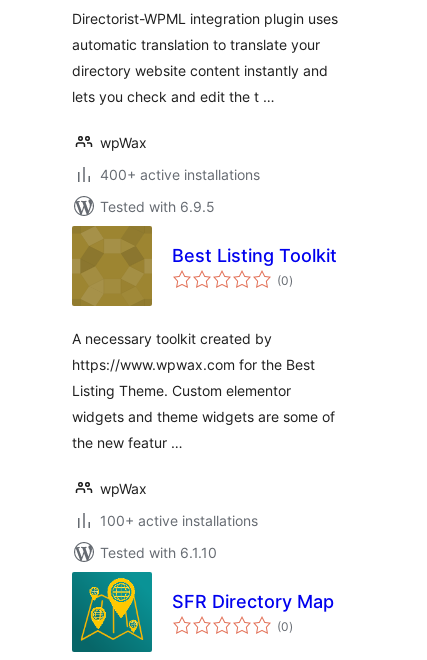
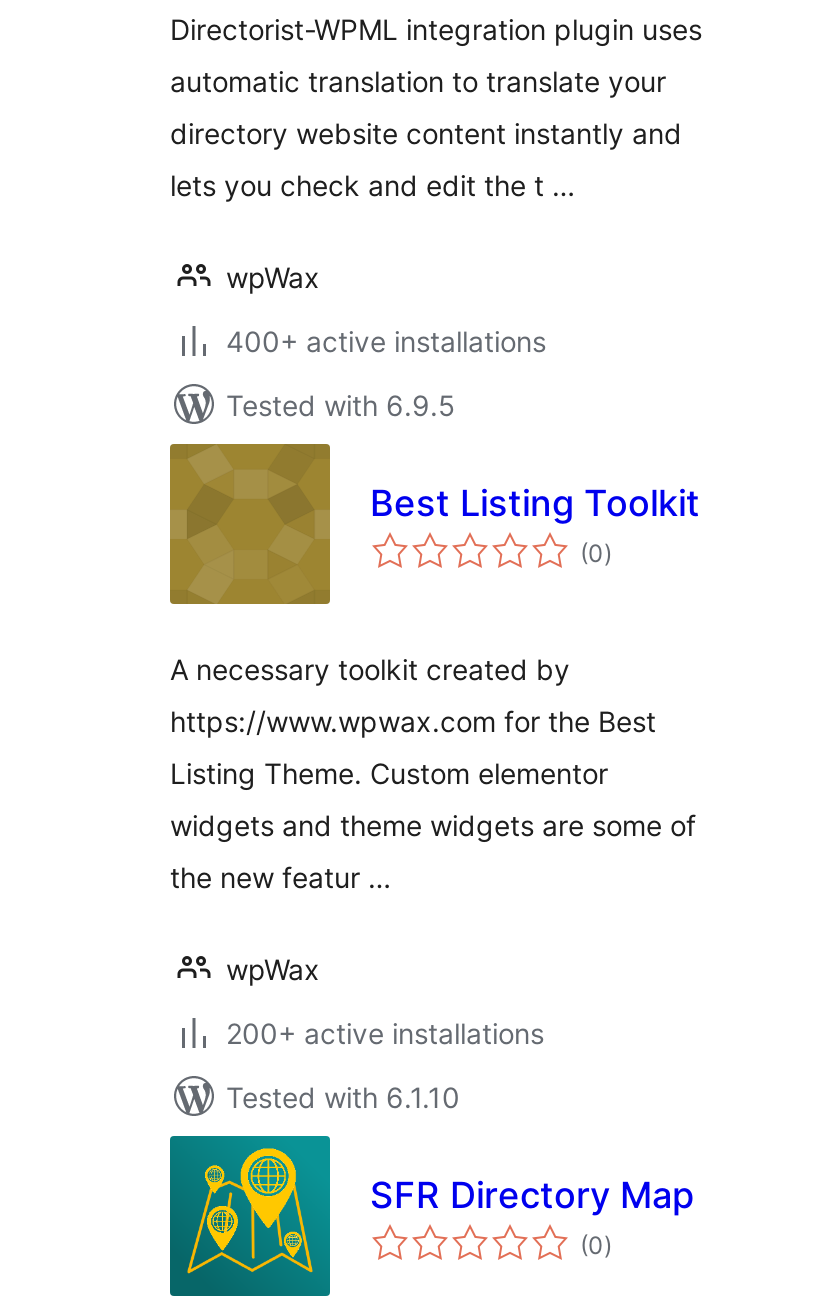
[100,512,258,529] 100+ active installations -> [226,1016,544,1050] 200+ active installations

